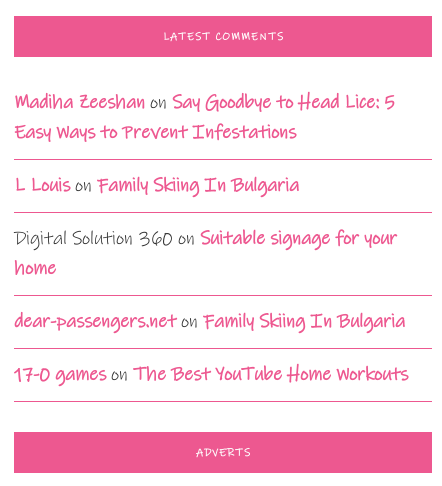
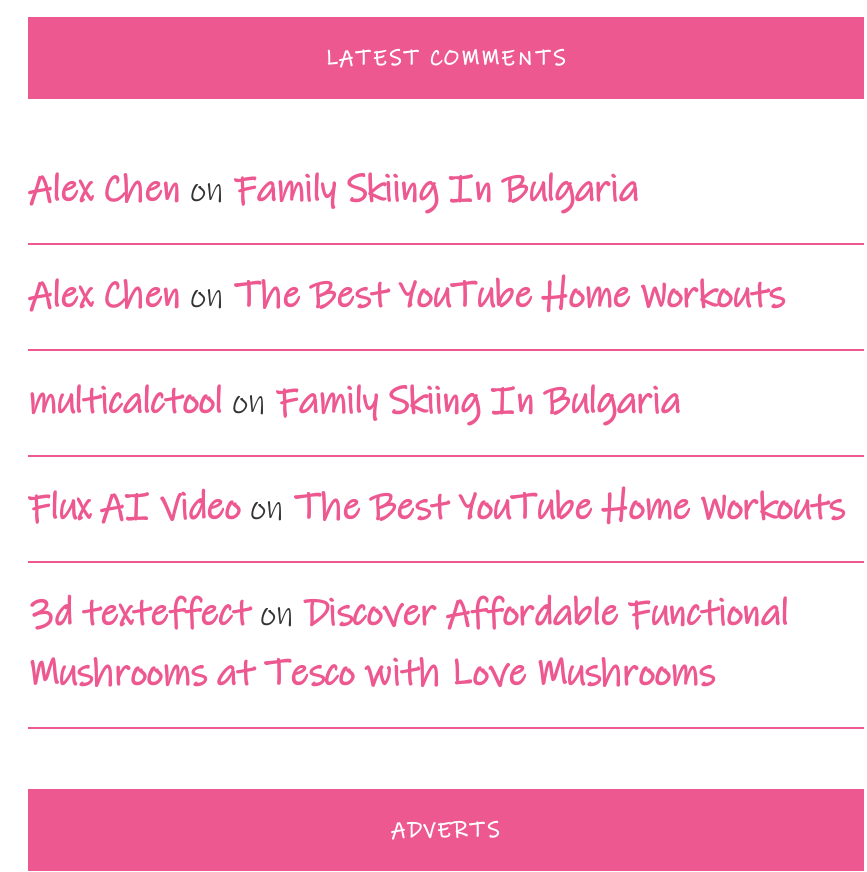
[14,91,395,144] Madiha Zeeshan on Say Goodbye to Head Lice: 5 | Easy Ways to Prevent Infestations -> [28,167,638,213] Alex Chen on Family Skiing In Bulgaria
[14,174,299,197] L Louis on Family Skiing In Bulgaria -> [28,273,784,319] Alex Chen on The Best YouTube Home Workouts
[14,227,397,280] Digital Solution 360 on Suitable signage for your | home -> [28,379,680,425] multicalctool on Family Skiing In Bulgaria
[14,310,405,333] dear-passengers.net on Family Skiing In Bulgaria -> [28,485,844,531] Flux AI Video on The Best YouTube Home Workouts
[14,363,408,386] 17-0 games on The Best YouTube Home Workouts -> [28,591,788,697] 3d texteffect on Discover Affordable Functional | Mushrooms at Tesco with Love Mushrooms

